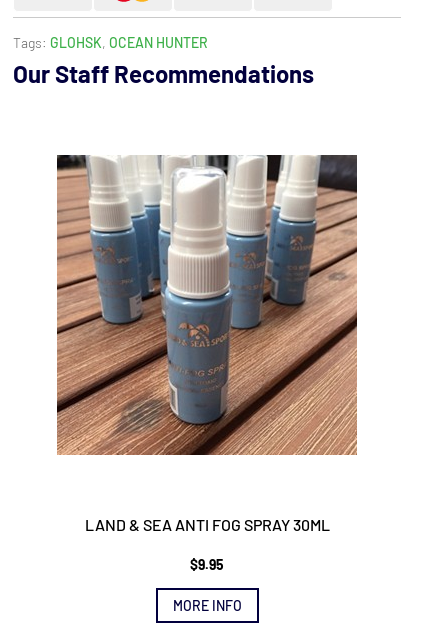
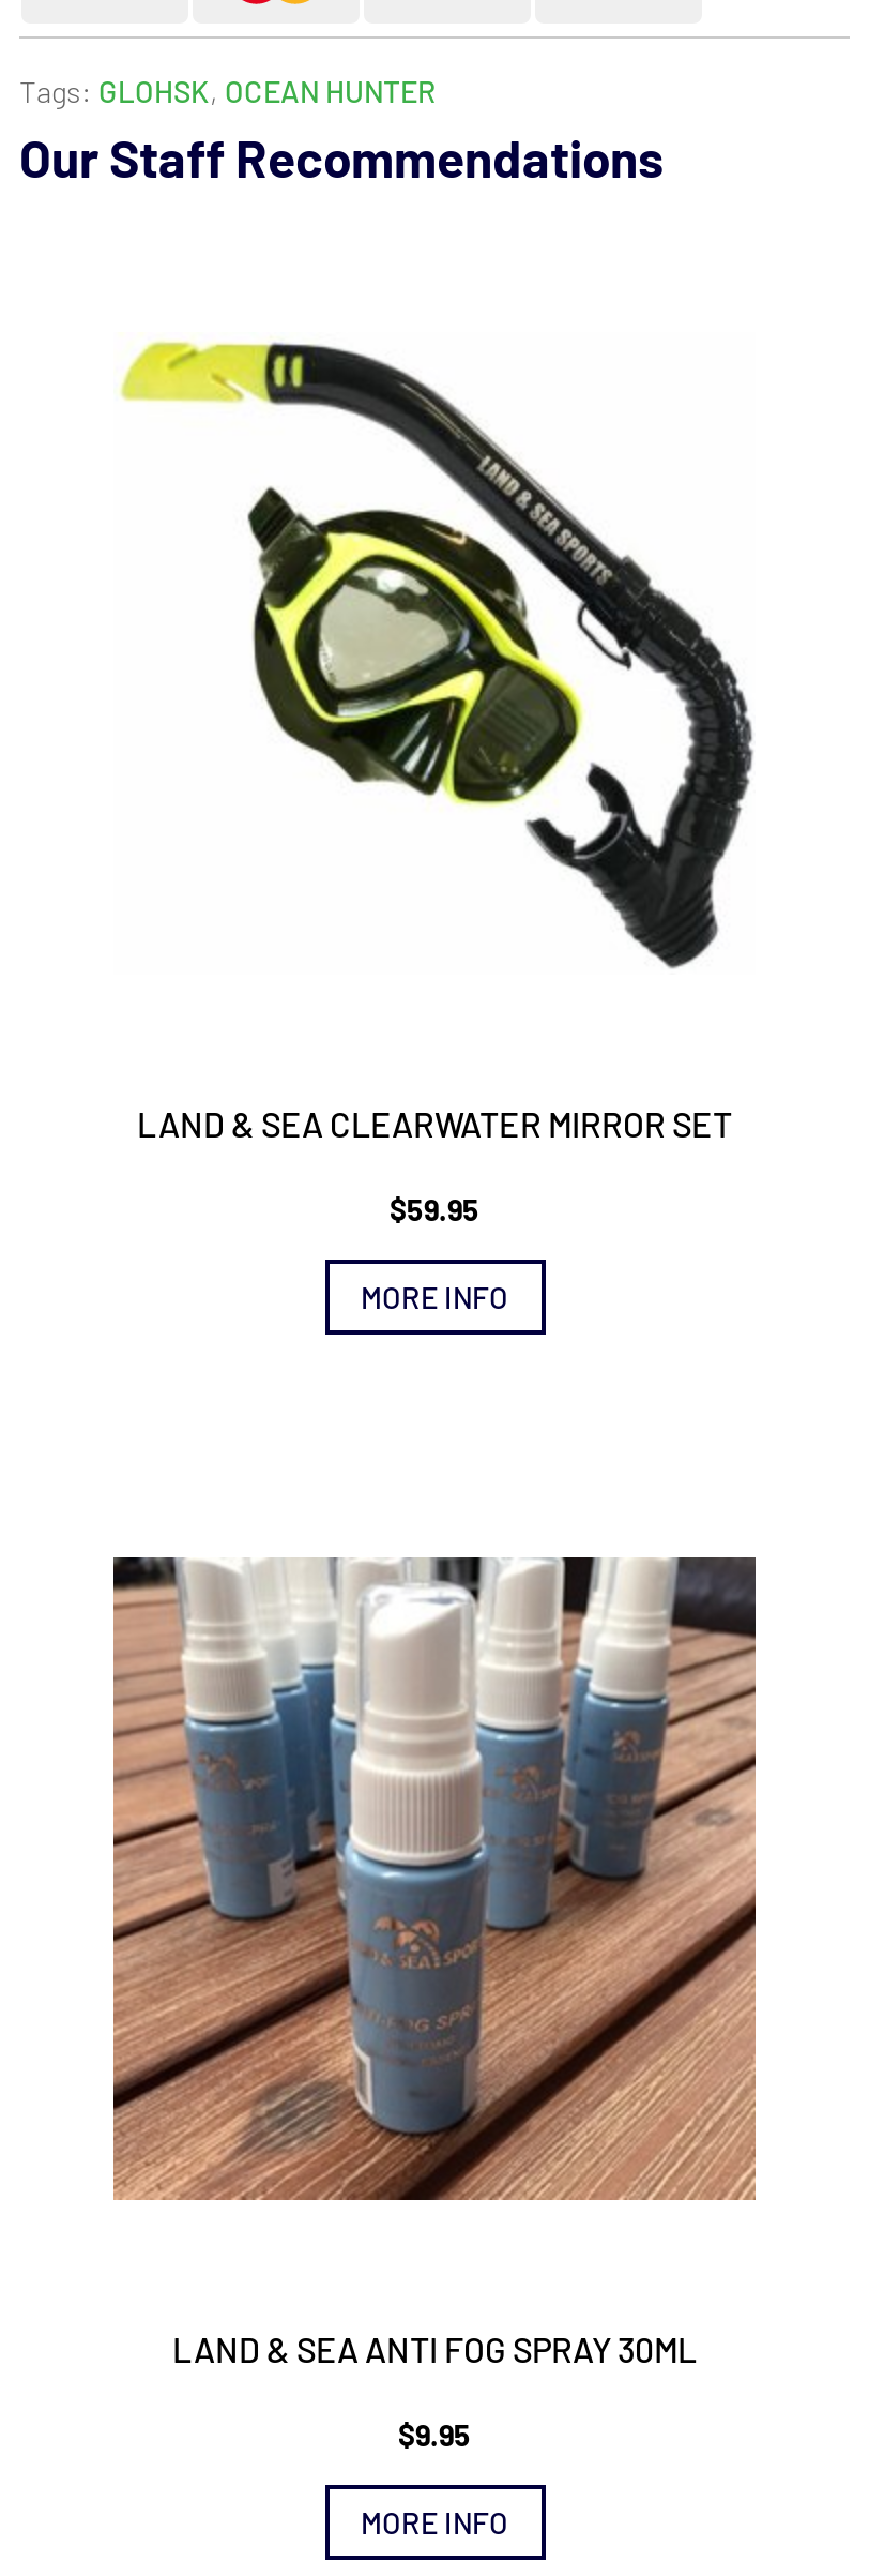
none -> [120,334,753,975] [image]
none -> [137,1103,732,1315] LAND & SEA CLEARWATER MIRROR SET | $59.95 | MORE INFO

